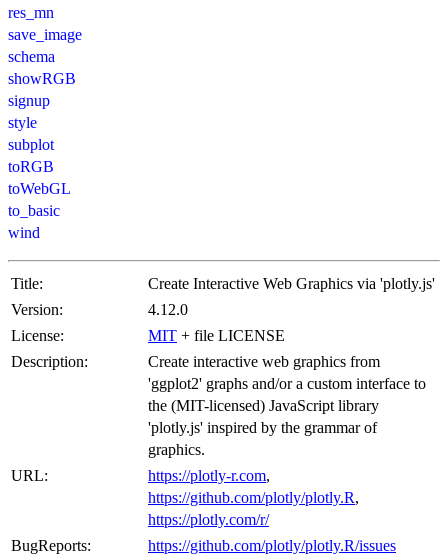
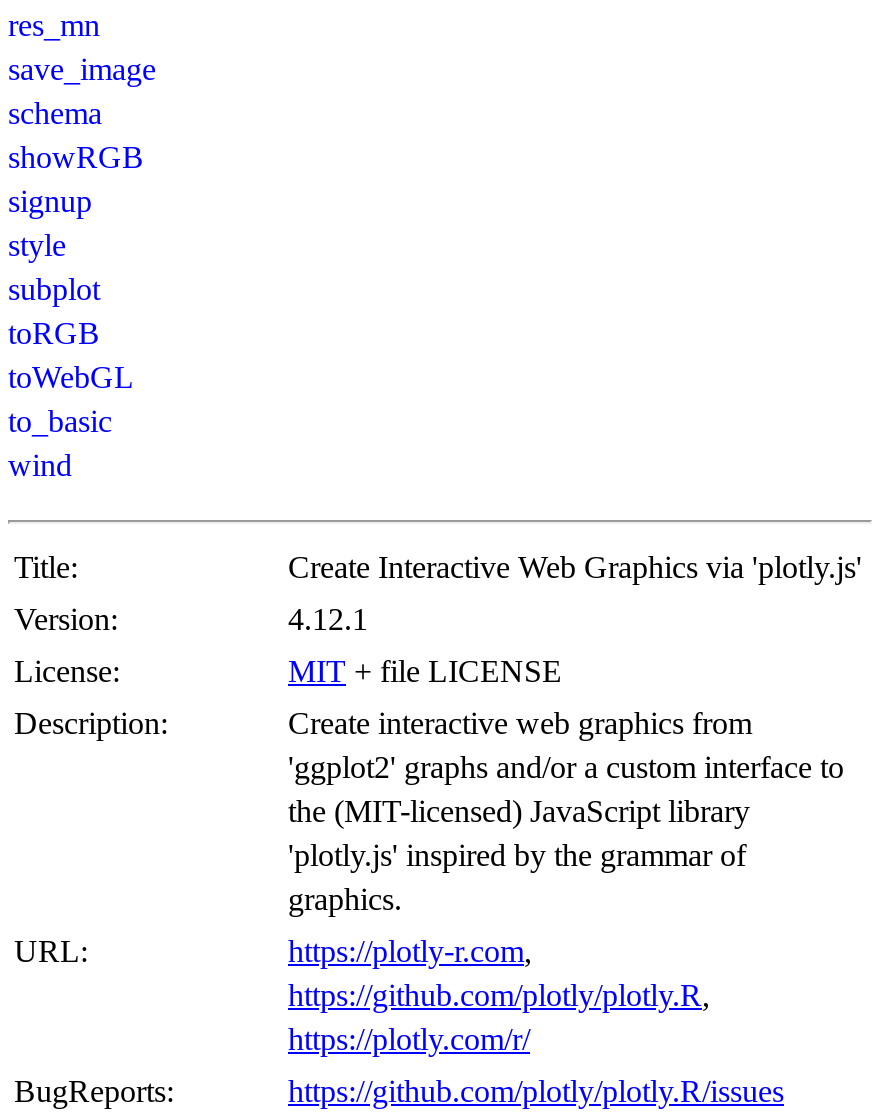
[148,301,188,318] 4.12.0 -> [288,601,368,635] 4.12.1

